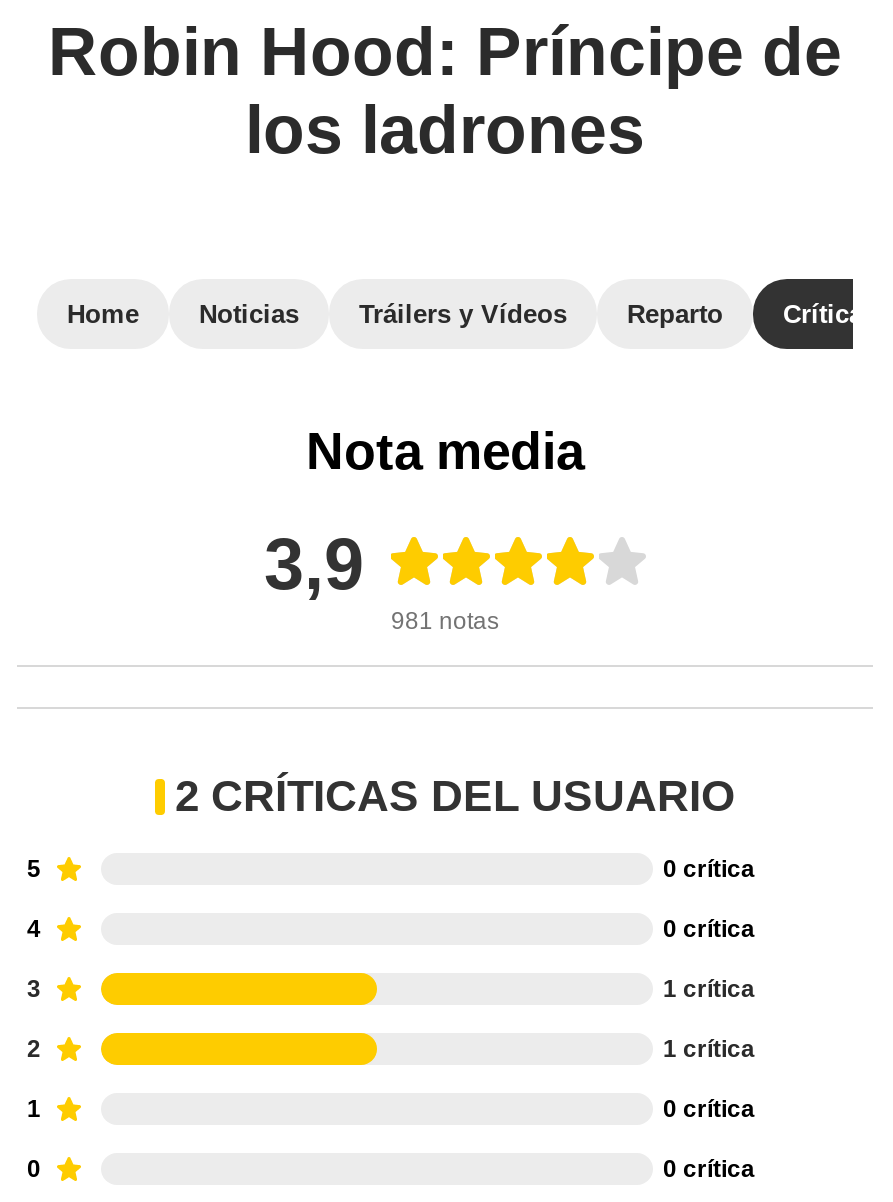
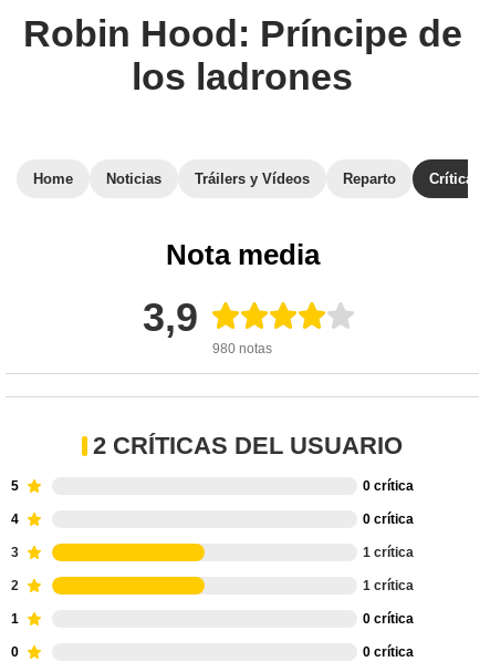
[391,607,499,635] 981 notas -> [212,341,272,356] 980 notas

